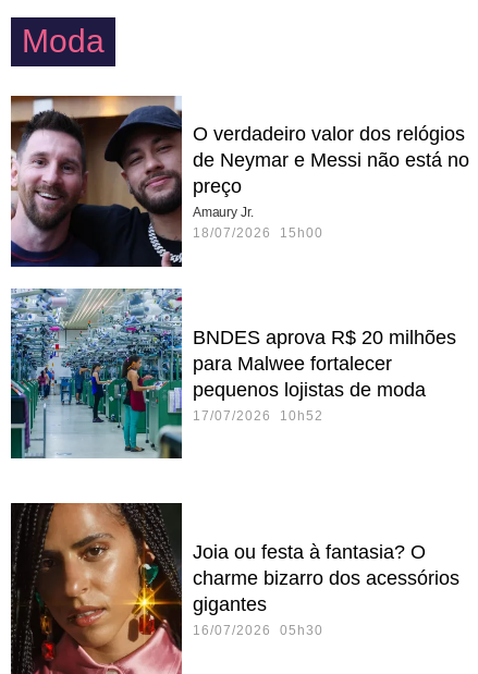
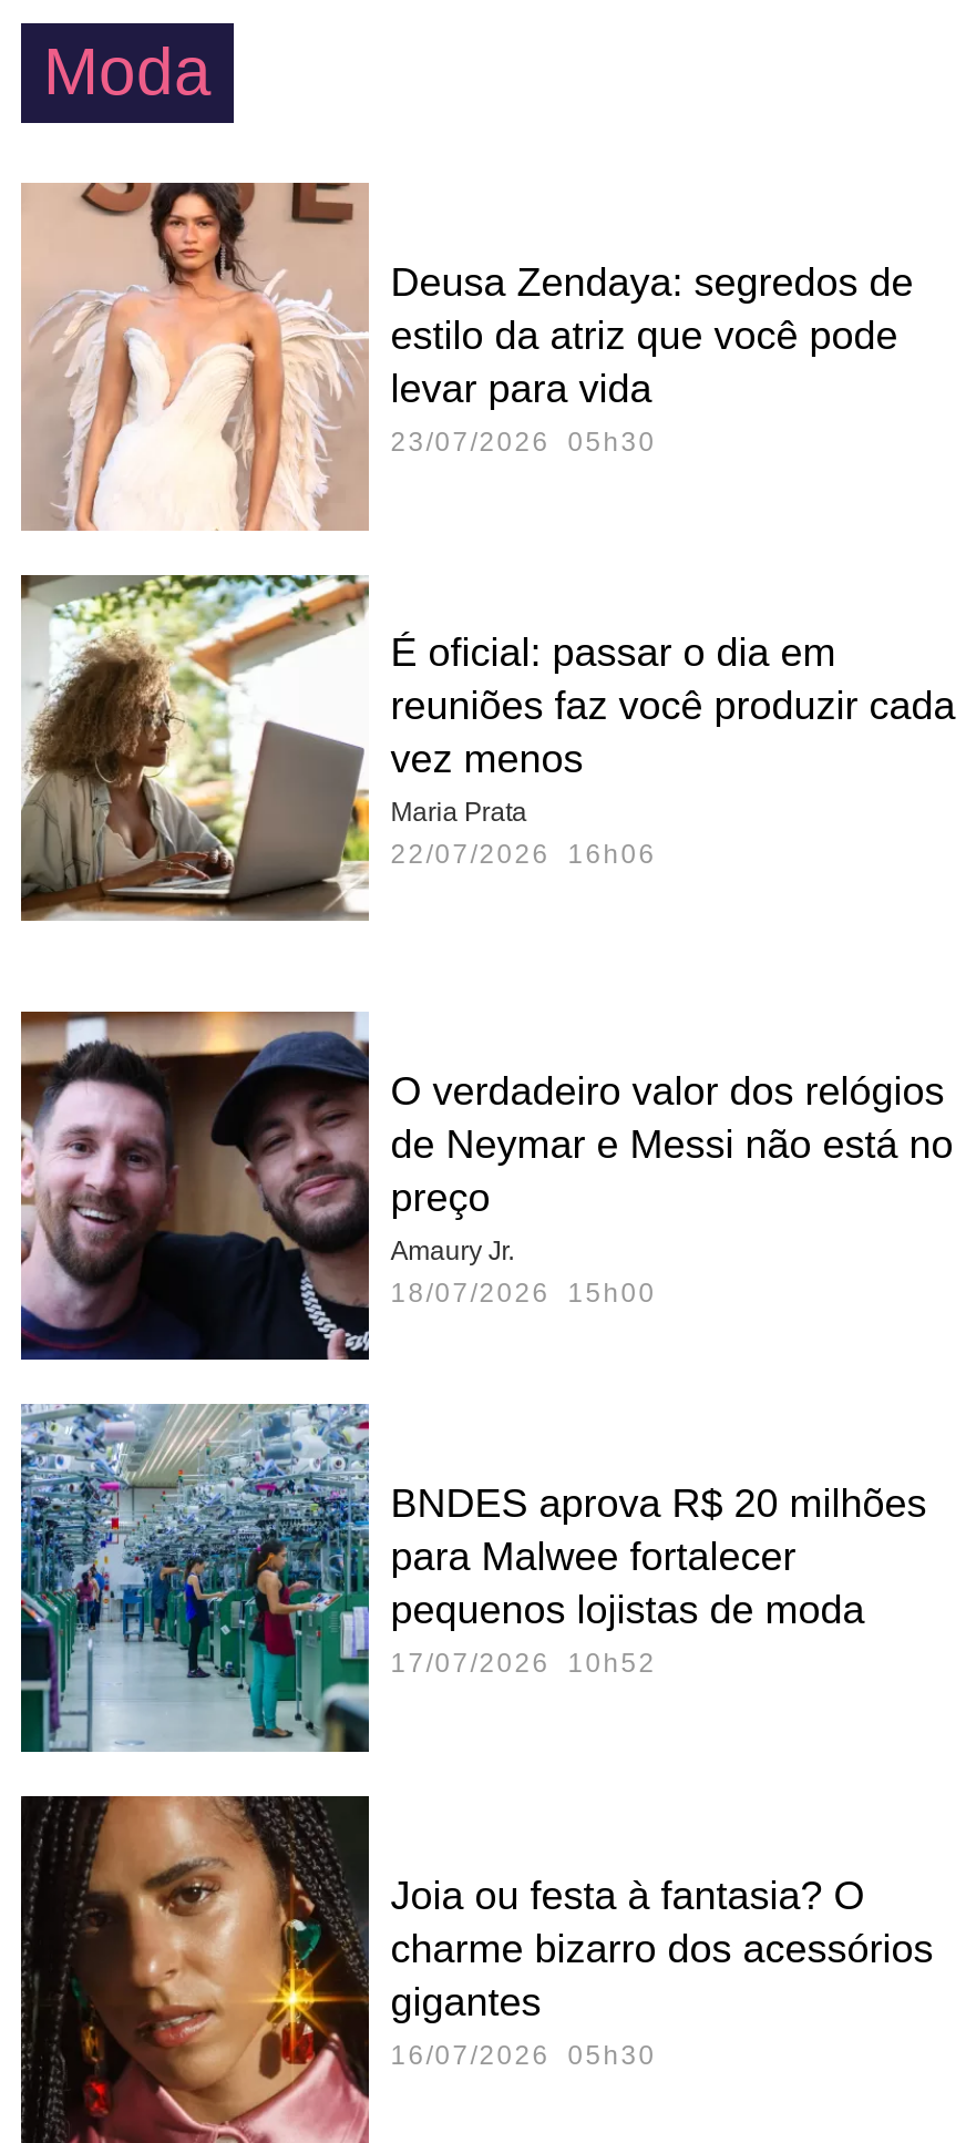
none -> [19,573,956,923] [image] | É oficial: passar o dia em | reuniões faz você produzir cada | vez menos | Maria Prata | 22/07/2026 16h06
none -> [21,181,913,531] [image] | Deusa Zendaya: segredos de | estilo da atriz que você pode | levar para vida | 23/07/2026 05h30
moved [9,94,469,423] -> [17,1007,953,1679]: [image] | O verdadeiro valor dos relógios | de Neymar e Messi não está no | ... | pequenos lojistas de moda | 17/07/2026 10h52

